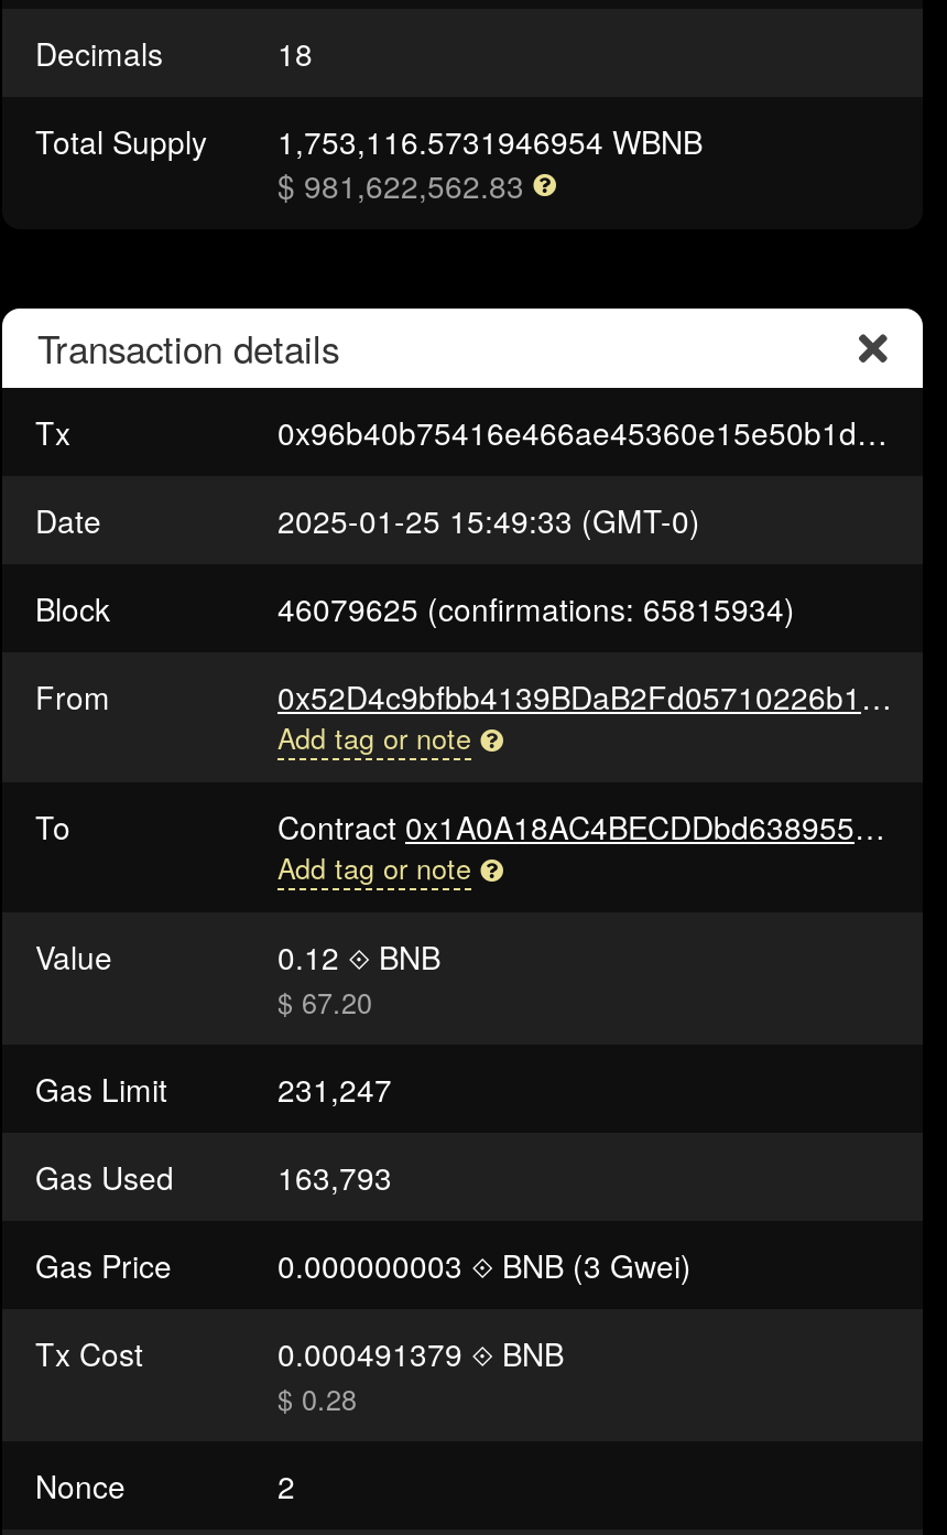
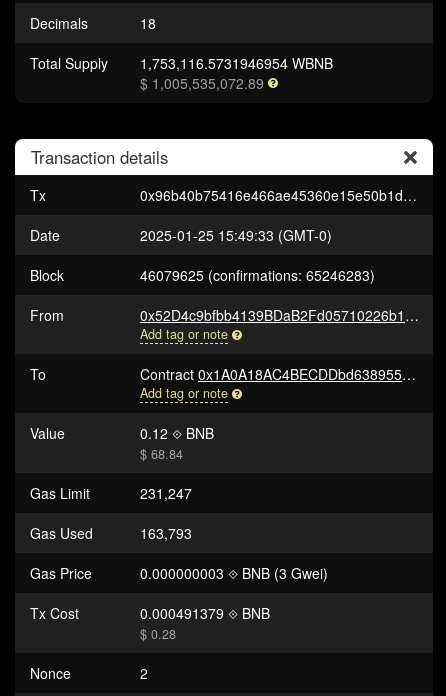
[277,163,524,207] $ 981,622,562.83 -> [140,73,264,93] $ 1,005,535,072.89
[277,586,795,630] 46079625 (confirmations: 65815934) -> [140,265,375,285] 46079625 (confirmations: 65246283)
[277,983,372,1023] $ 67.20 -> [140,445,183,463] $ 68.84

